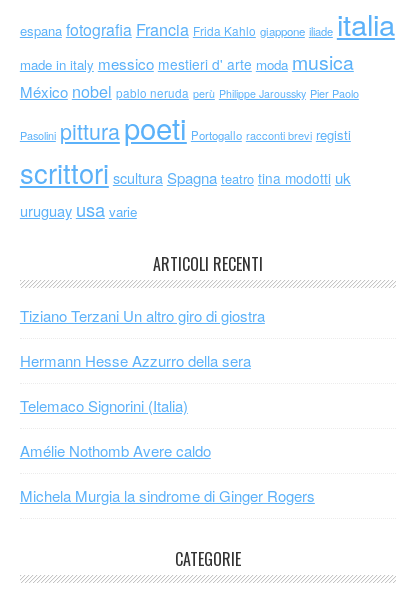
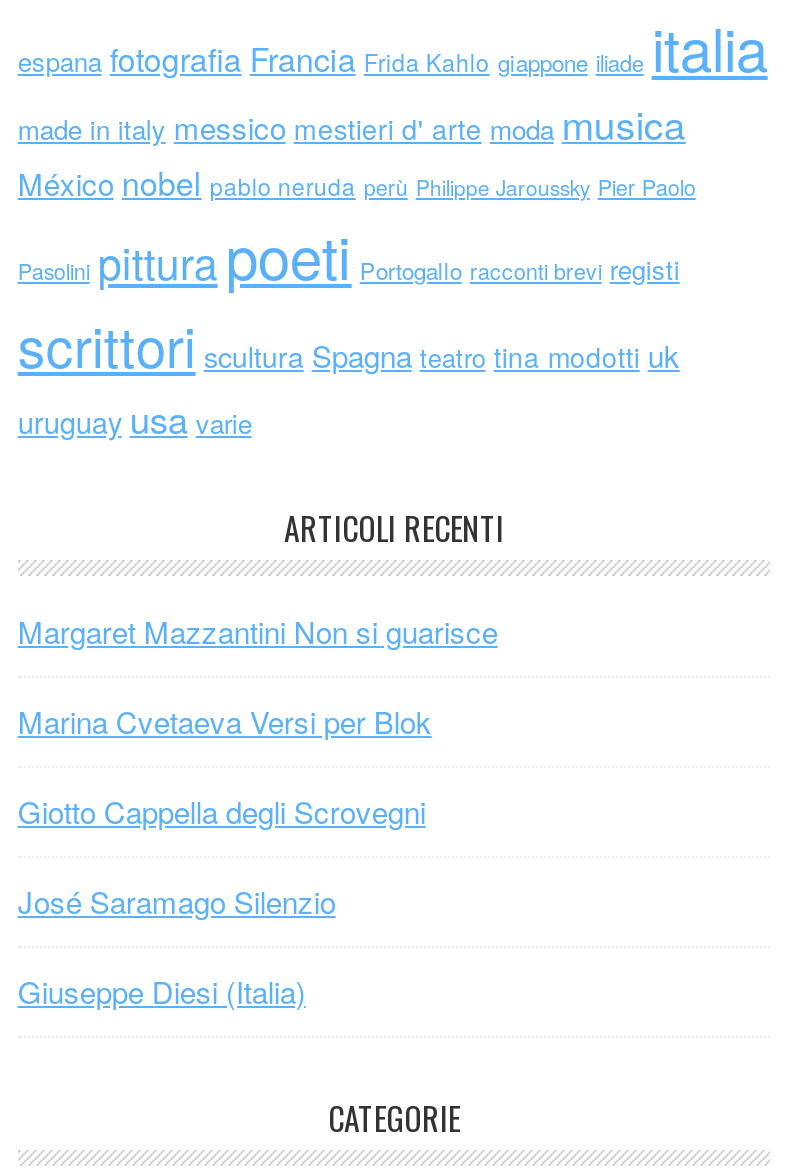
[20,305,265,326] Tiziano Terzani Un altro giro di giostra -> [18,611,498,653] Margaret Mazzantini Non si guarisce
[20,350,251,371] Hermann Hesse Azzurro della sera -> [18,701,432,743] Marina Cvetaeva Versi per Blok
[20,395,188,416] Telemaco Signorini (Italia) -> [18,791,426,833] Giotto Cappella degli Scrovegni
[20,440,211,461] Amélie Nothomb Avere caldo -> [18,881,336,923] José Saramago Silenzio
[20,485,315,506] Michela Murgia la sindrome di Ginger Rogers -> [18,971,306,1013] Giuseppe Diesi (Italia)

